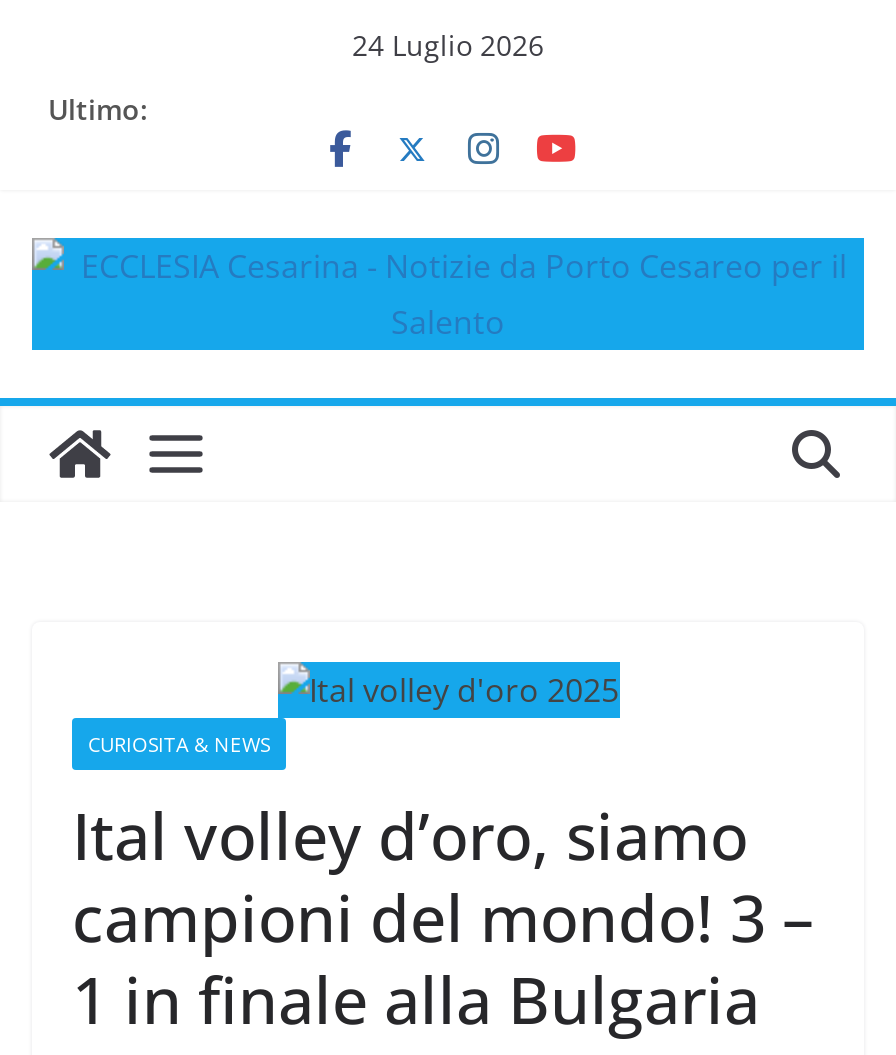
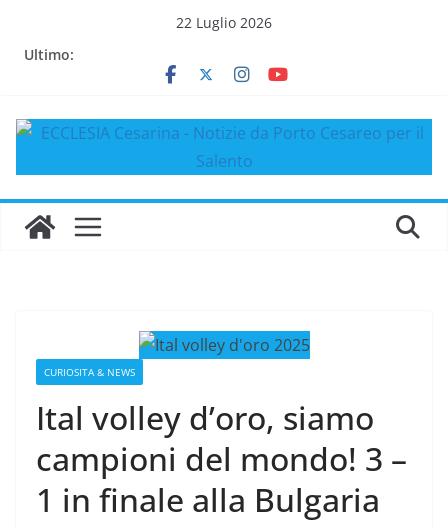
[352,26,544,64] 24 Luglio 2026 -> [176,13,272,32] 22 Luglio 2026

